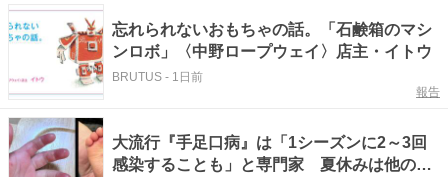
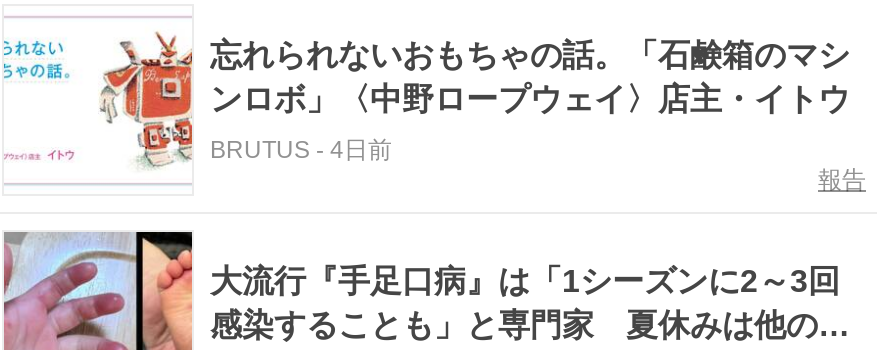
[112,70,203,84] BRUTUS - 1日前 -> [210,136,392,164] BRUTUS - 4日前

